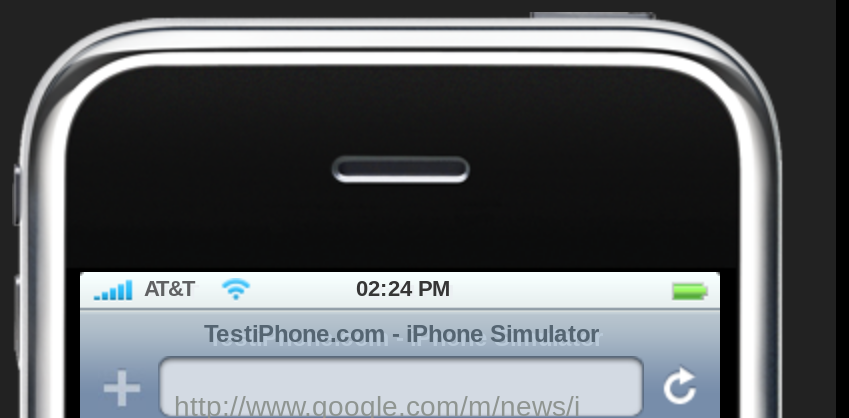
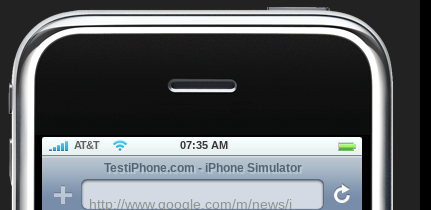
[356,276,450,300] 02:24 PM -> [180,139,228,151] 07:35 AM

